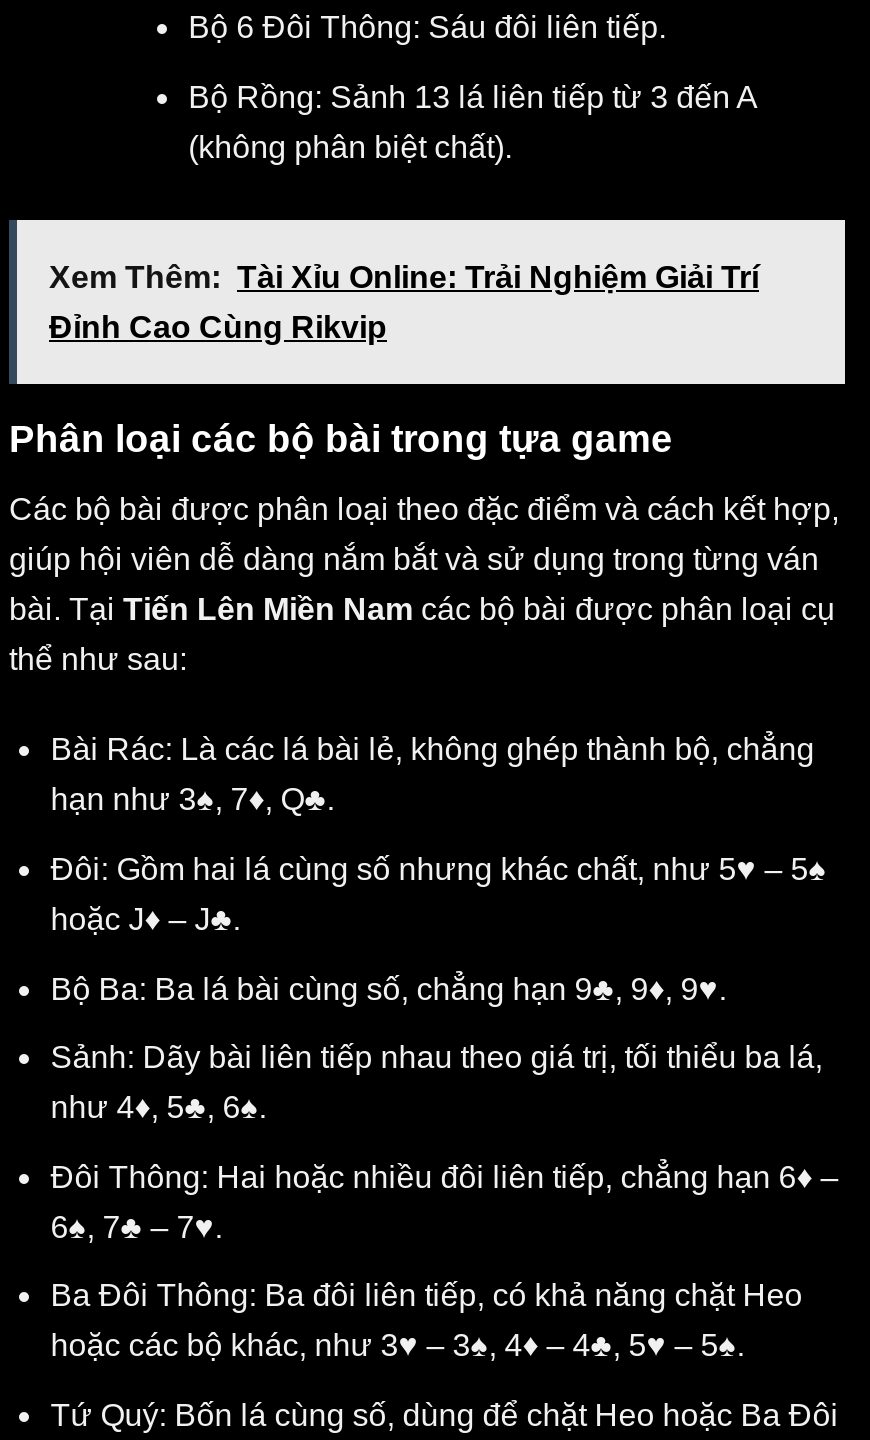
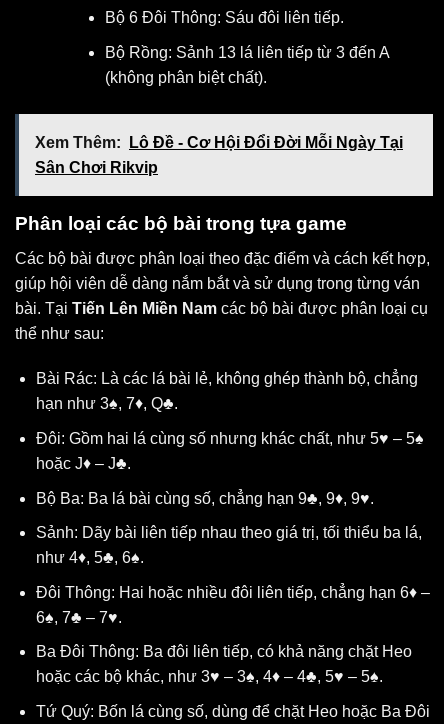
[49,260,759,294] Xem Thêm: Tài Xỉu Online: Trải Nghiệm Giải Trí -> [35,134,403,151] Xem Thêm: Lô Đề - Cơ Hội Đổi Đời Mỗi Ngày Tại
[49,310,387,344] Đỉnh Cao Cùng Rikvip -> [35,159,158,176] Sân Chơi Rikvip

